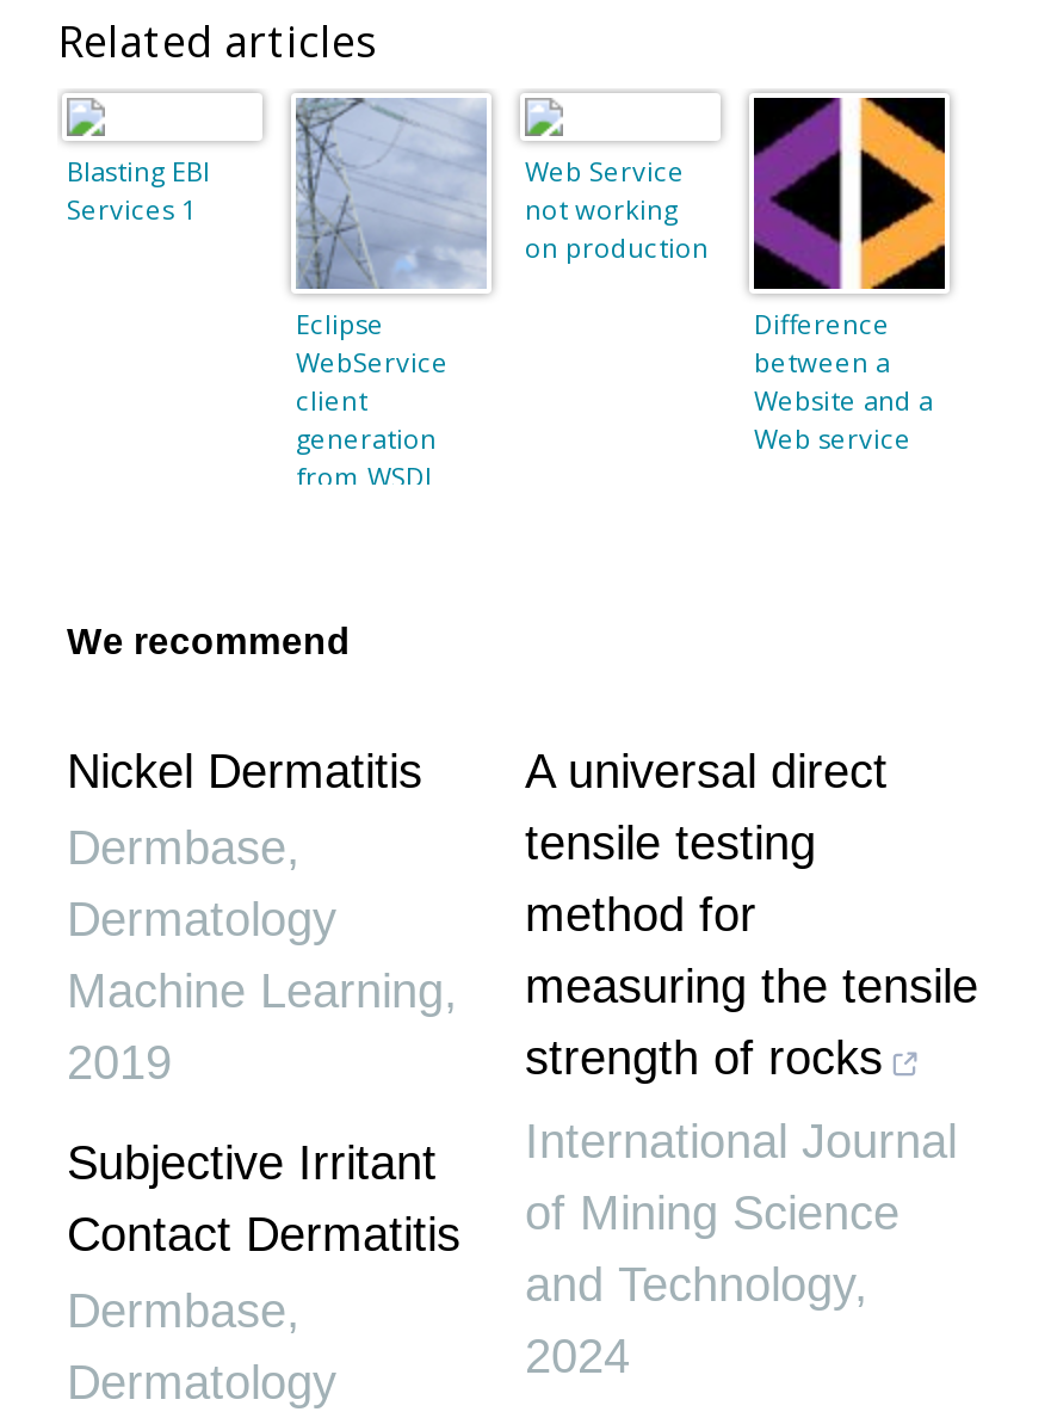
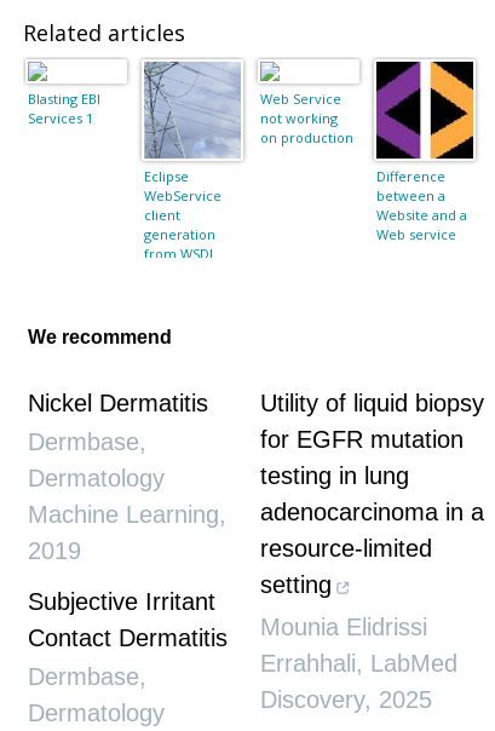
[525,745,978,1084] A universal direct | tensile testing | method for | measuring the tensile | strength of rocks -> [260,390,484,598] Utility of liquid biopsy | for EGFR mutation | testing in lung | adenocarcinoma in a | resource-limited | setting
[525,1115,957,1382] International Journal | of Mining Science | and Technology, | 2024 -> [260,614,457,713] Mounia Elidrissi | Errahhali, LabMed | Discovery, 2025

